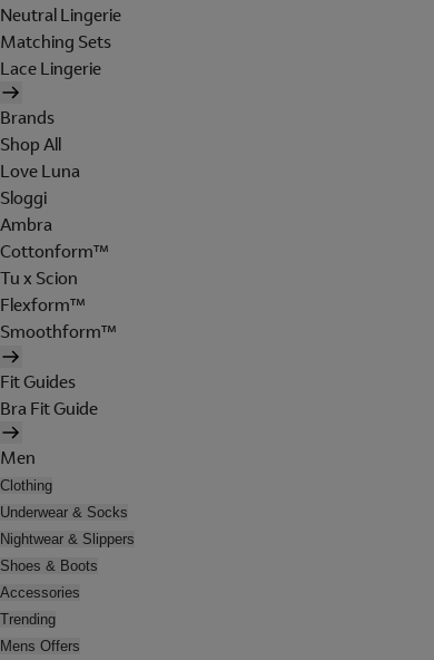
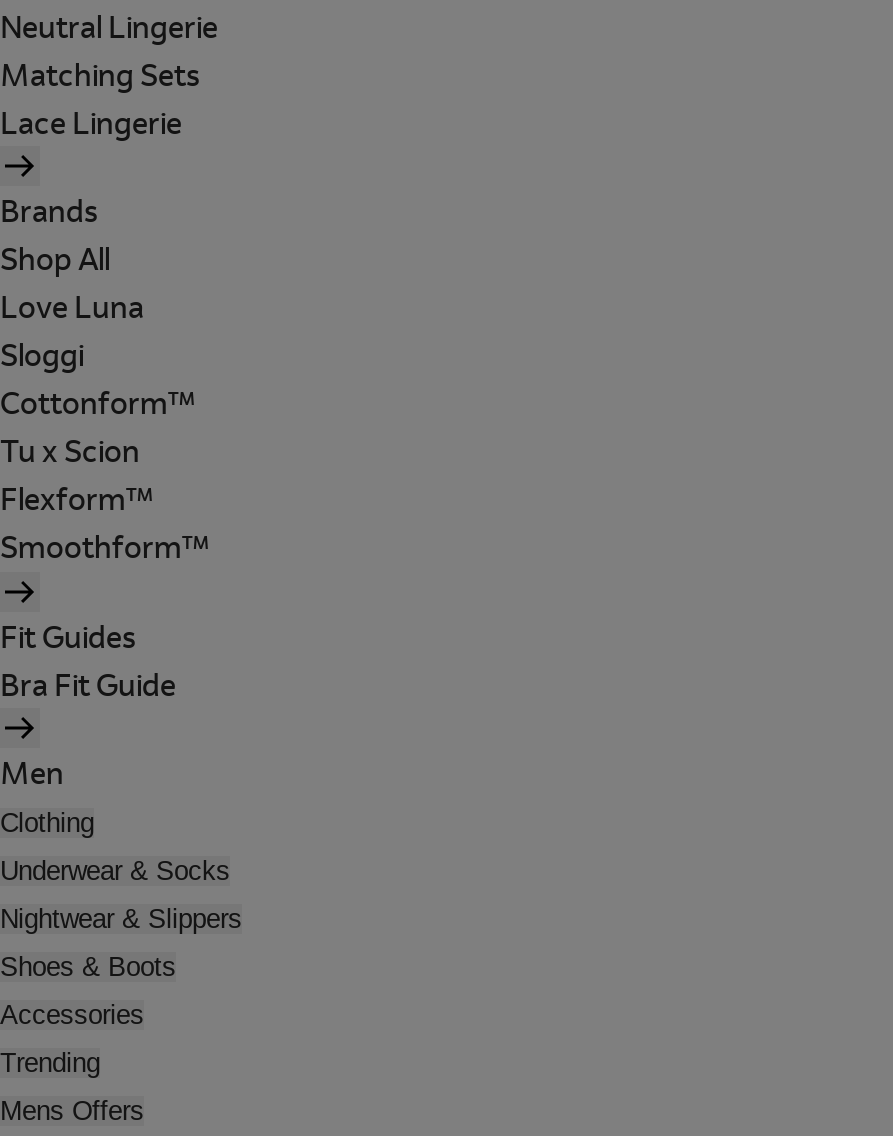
[0,213,52,235] Ambra -> none

